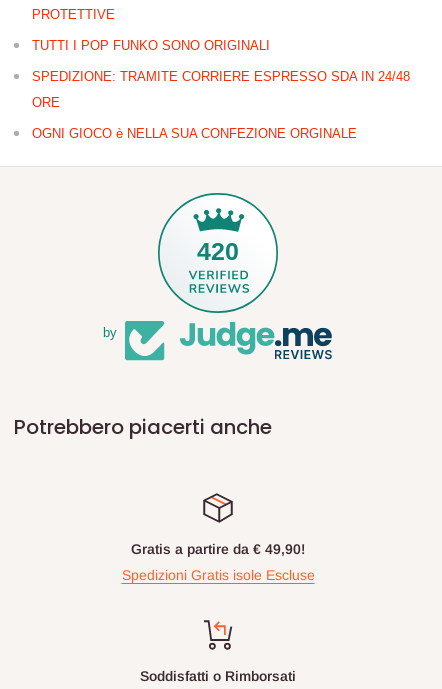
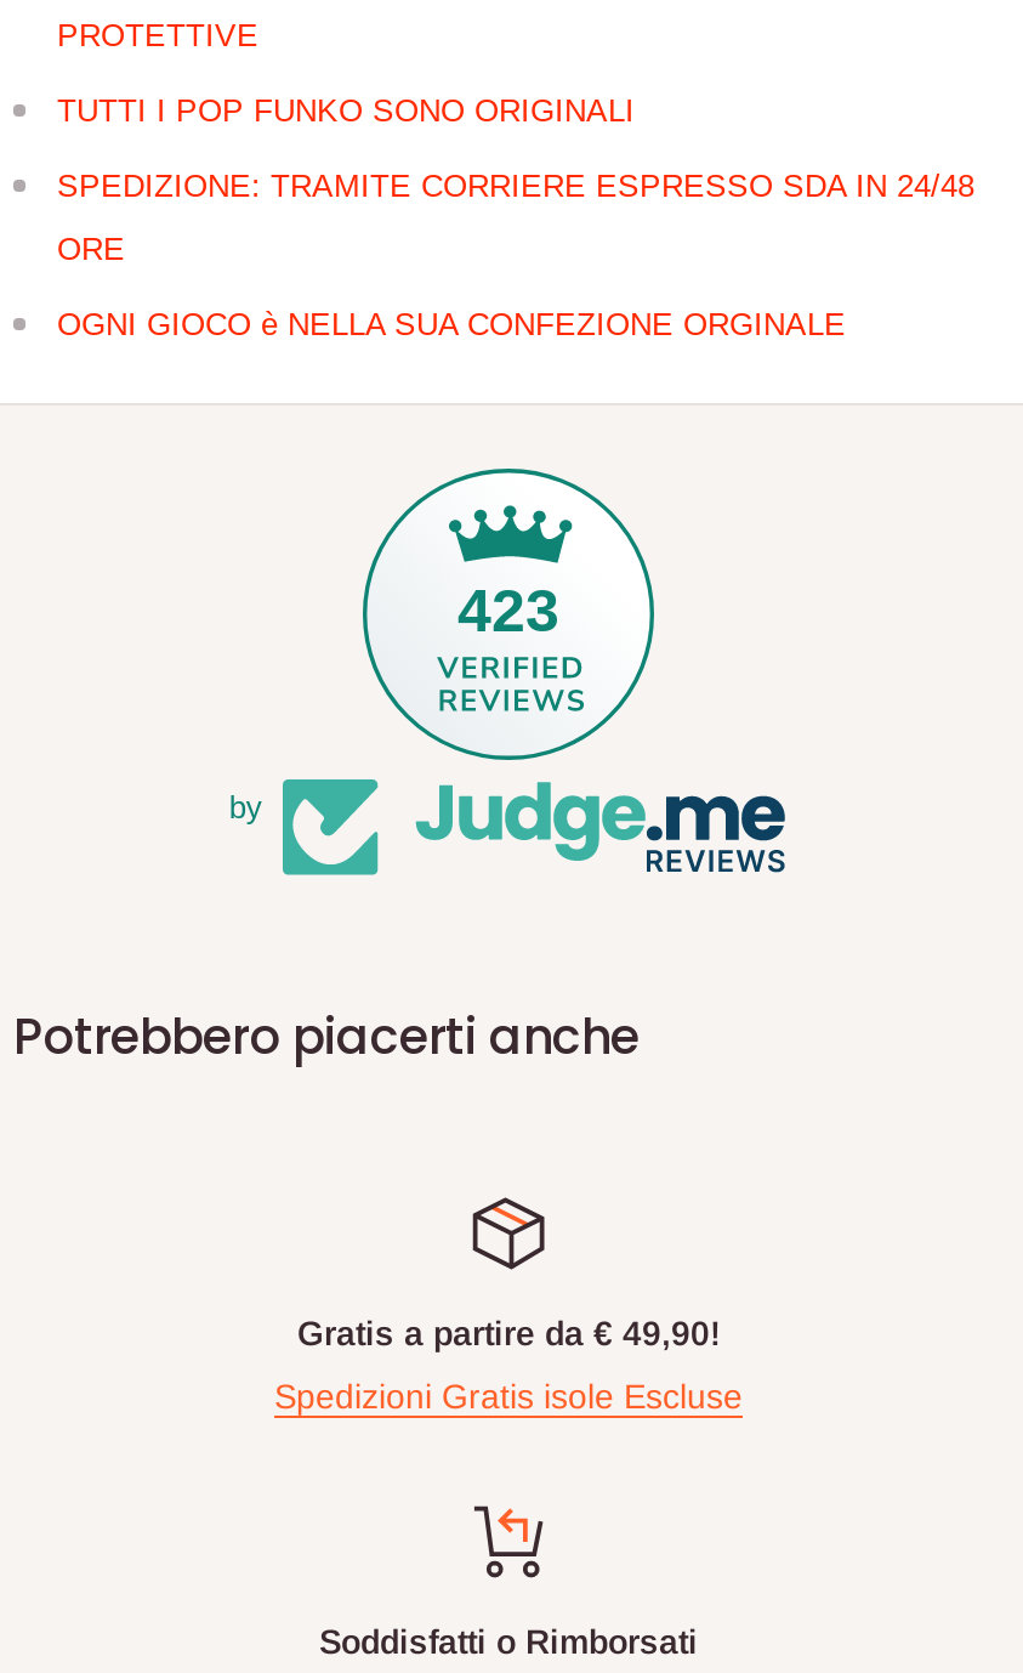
[197,237,239,265] 420 -> [457,575,559,643] 423

